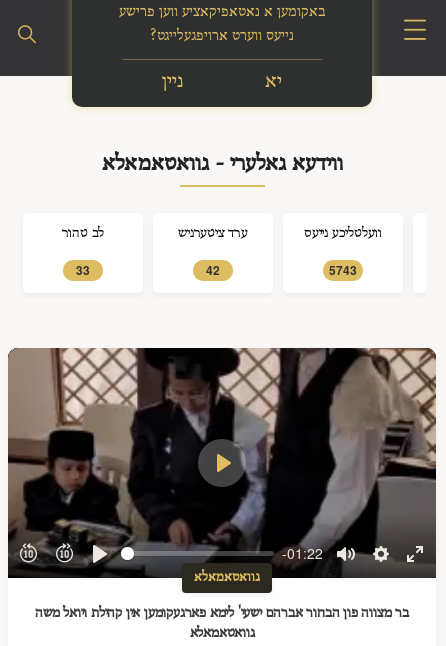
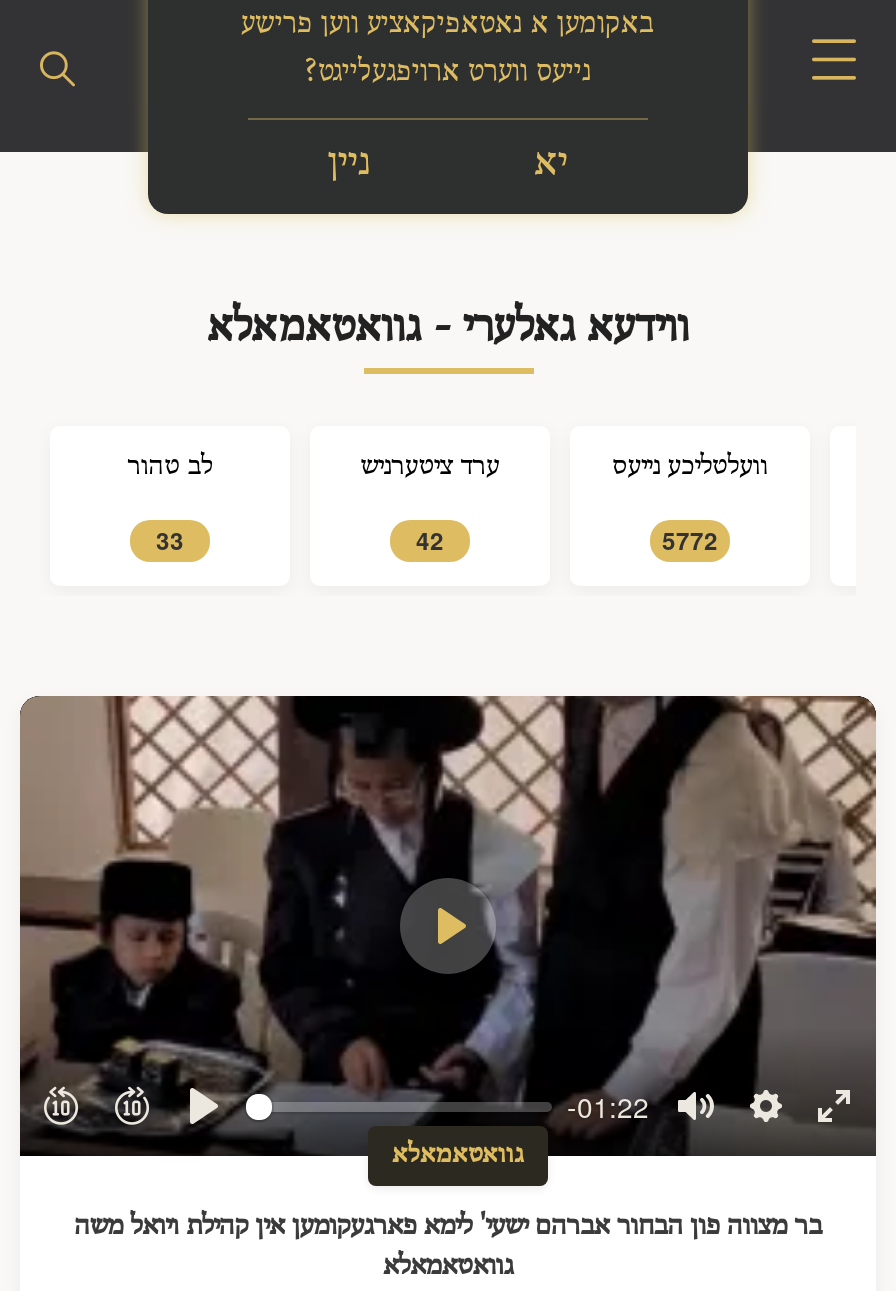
[329,261,357,279] 5743 -> [662,522,718,558] 5772

